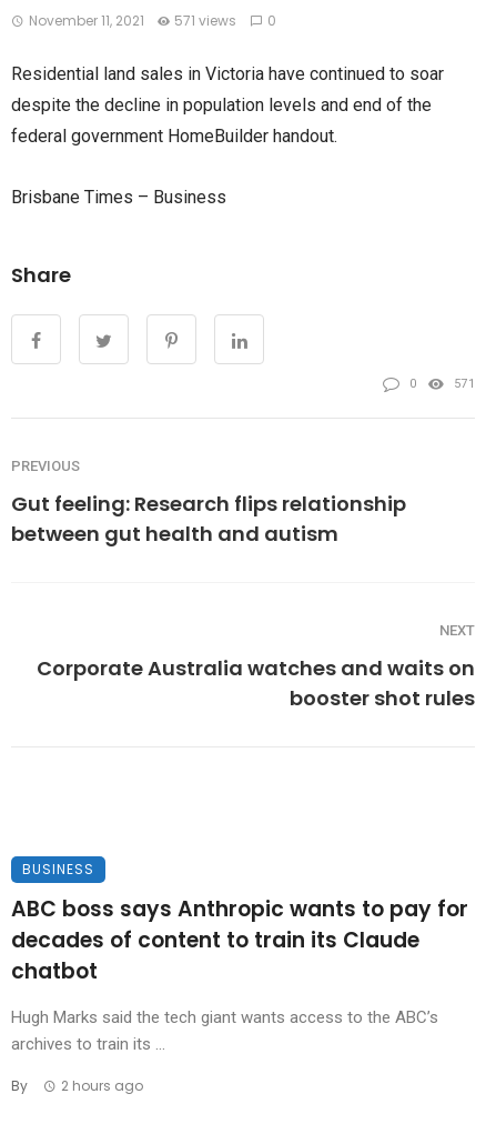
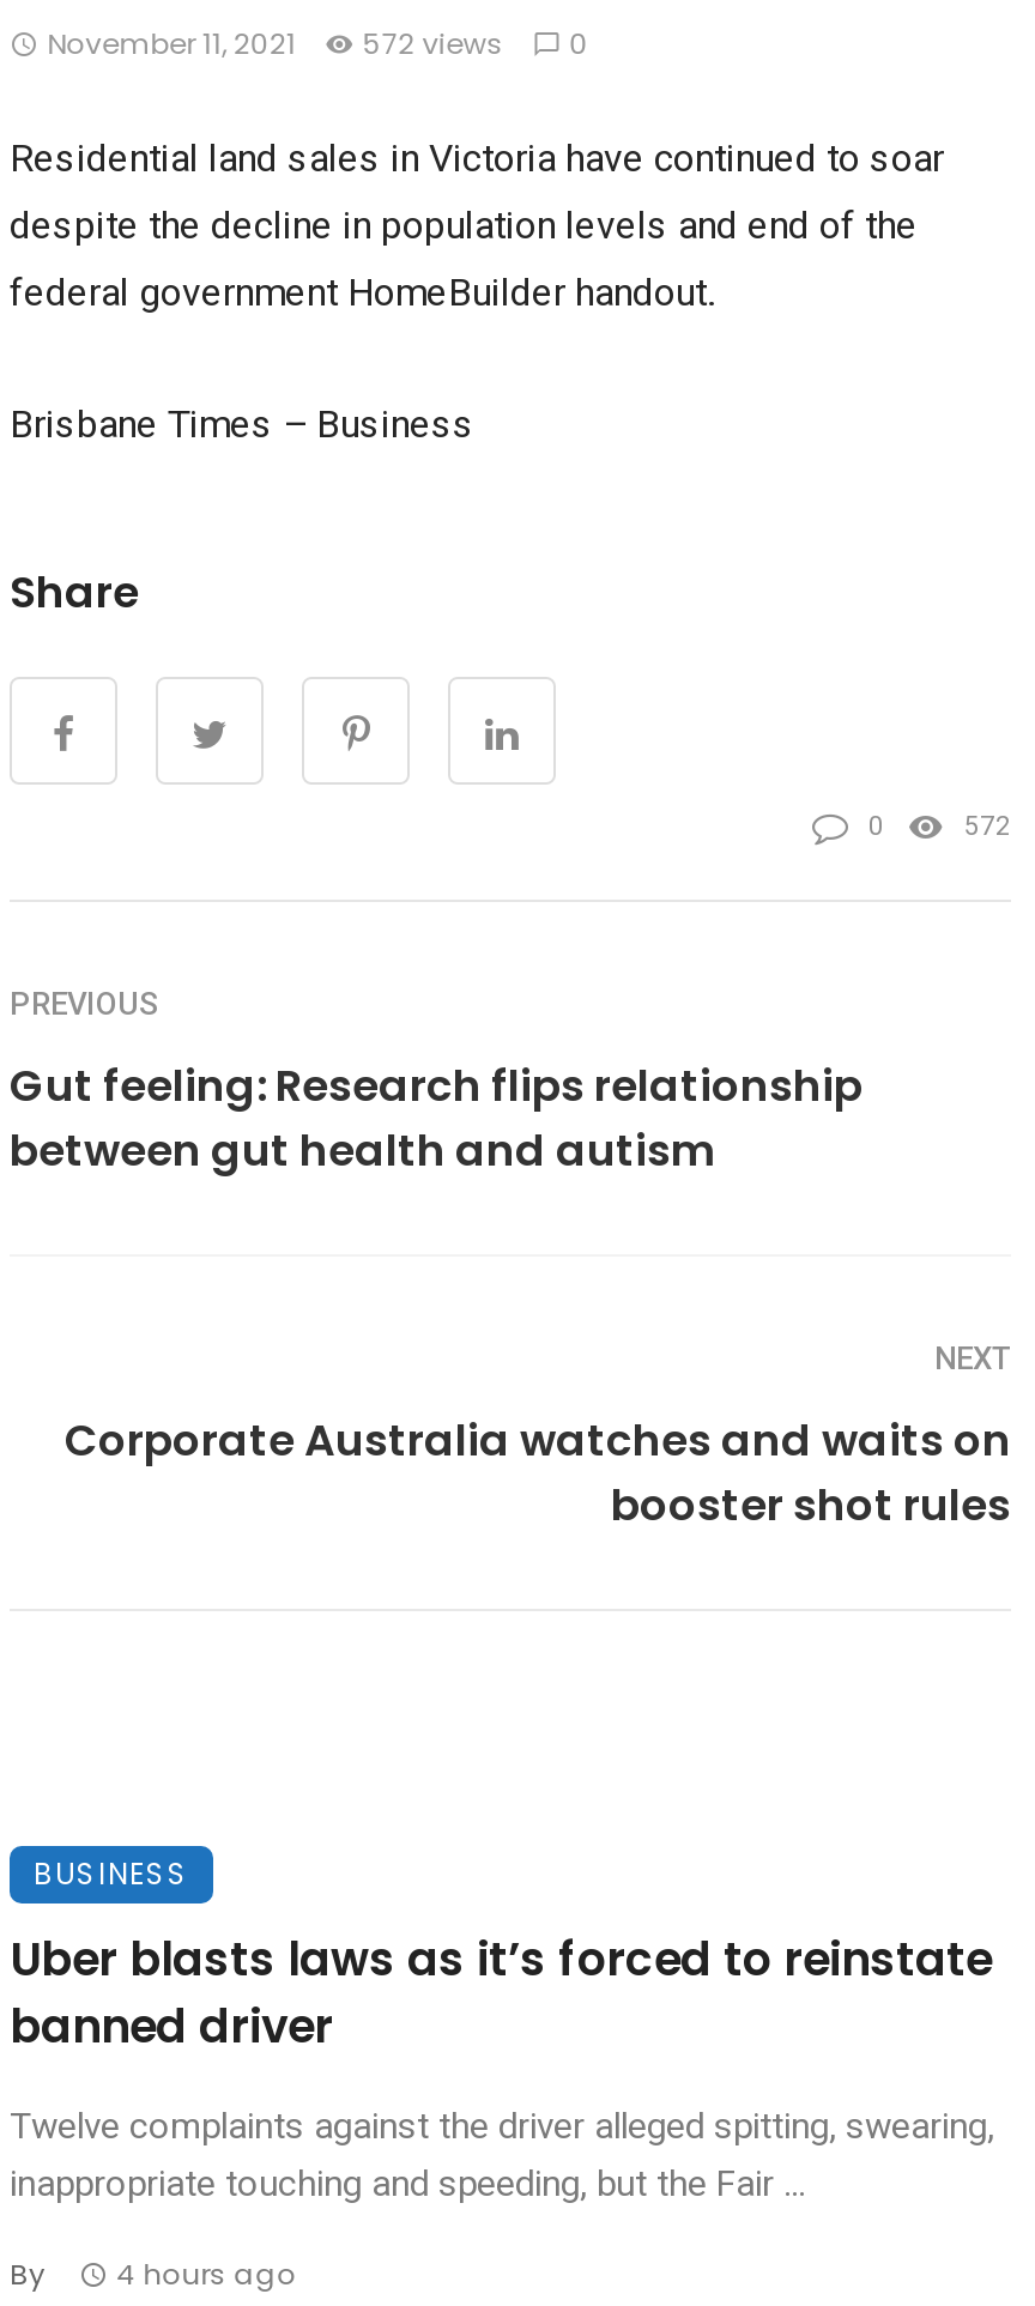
[28,11,276,30] November 11, 2021 571 views 0 -> [47,23,589,63] November 11, 2021 572 views 0
[453,377,475,391] 571 -> [964,811,1011,843] 572
[11,894,468,986] ABC boss says Anthropic wants to pay for | decades of content to train its Claude | chatbot -> [10,1928,992,2060] Uber blasts laws as it’s forced to reinstate | banned driver
[11,1008,438,1054] Hugh Marks said the tech giant wants access to the ABC’s | archives to train its ... -> [10,2105,994,2206] Twelve complaints against the driver alleged spitting, swearing, | inappropriate touching and speeding, but the Fair ...
[11,1076,143,1095] By 2 hours ago -> [10,2254,296,2294] By 4 hours ago

